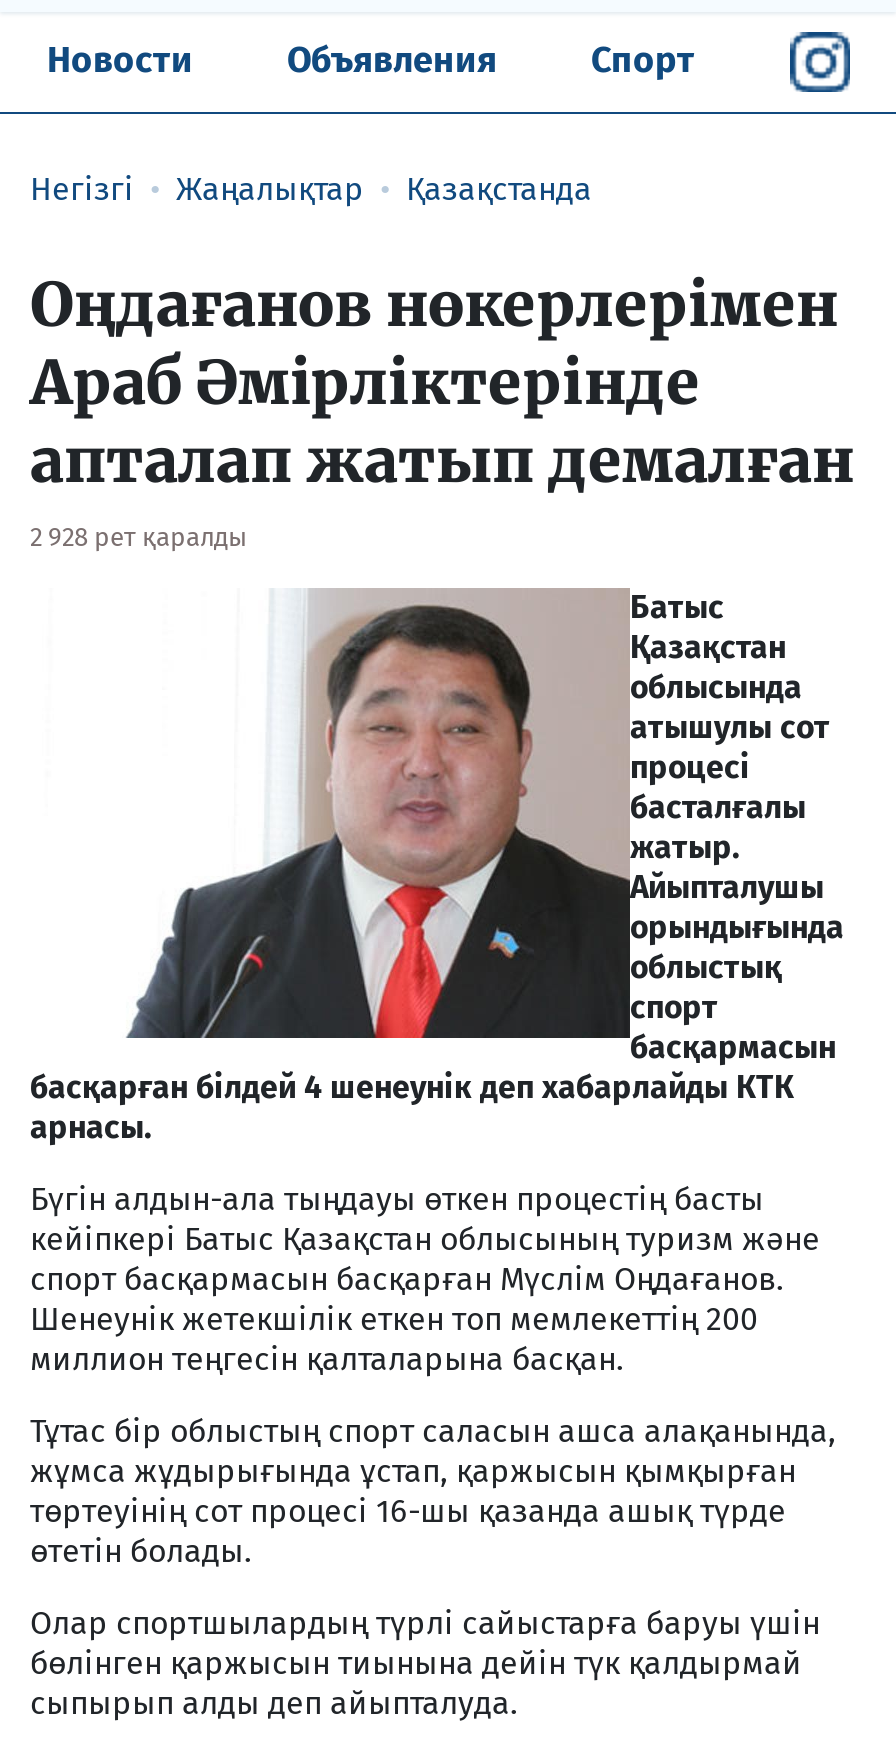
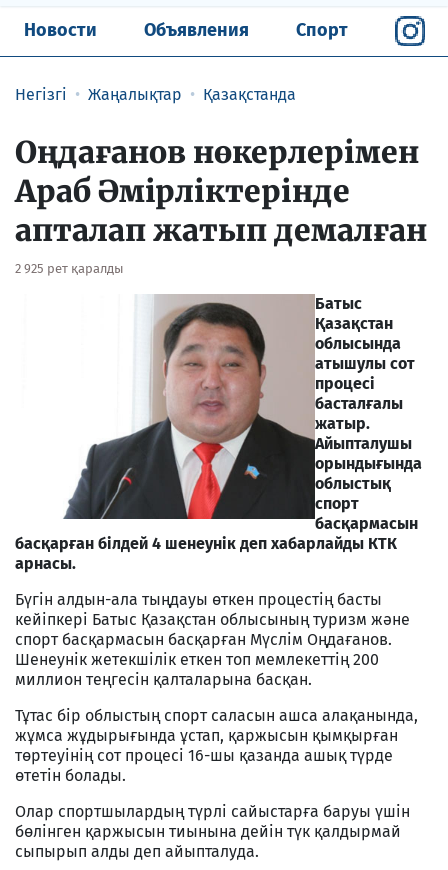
[30,521,248,551] 2 928 рет қаралды -> [15,261,124,276] 2 925 рет қаралды

